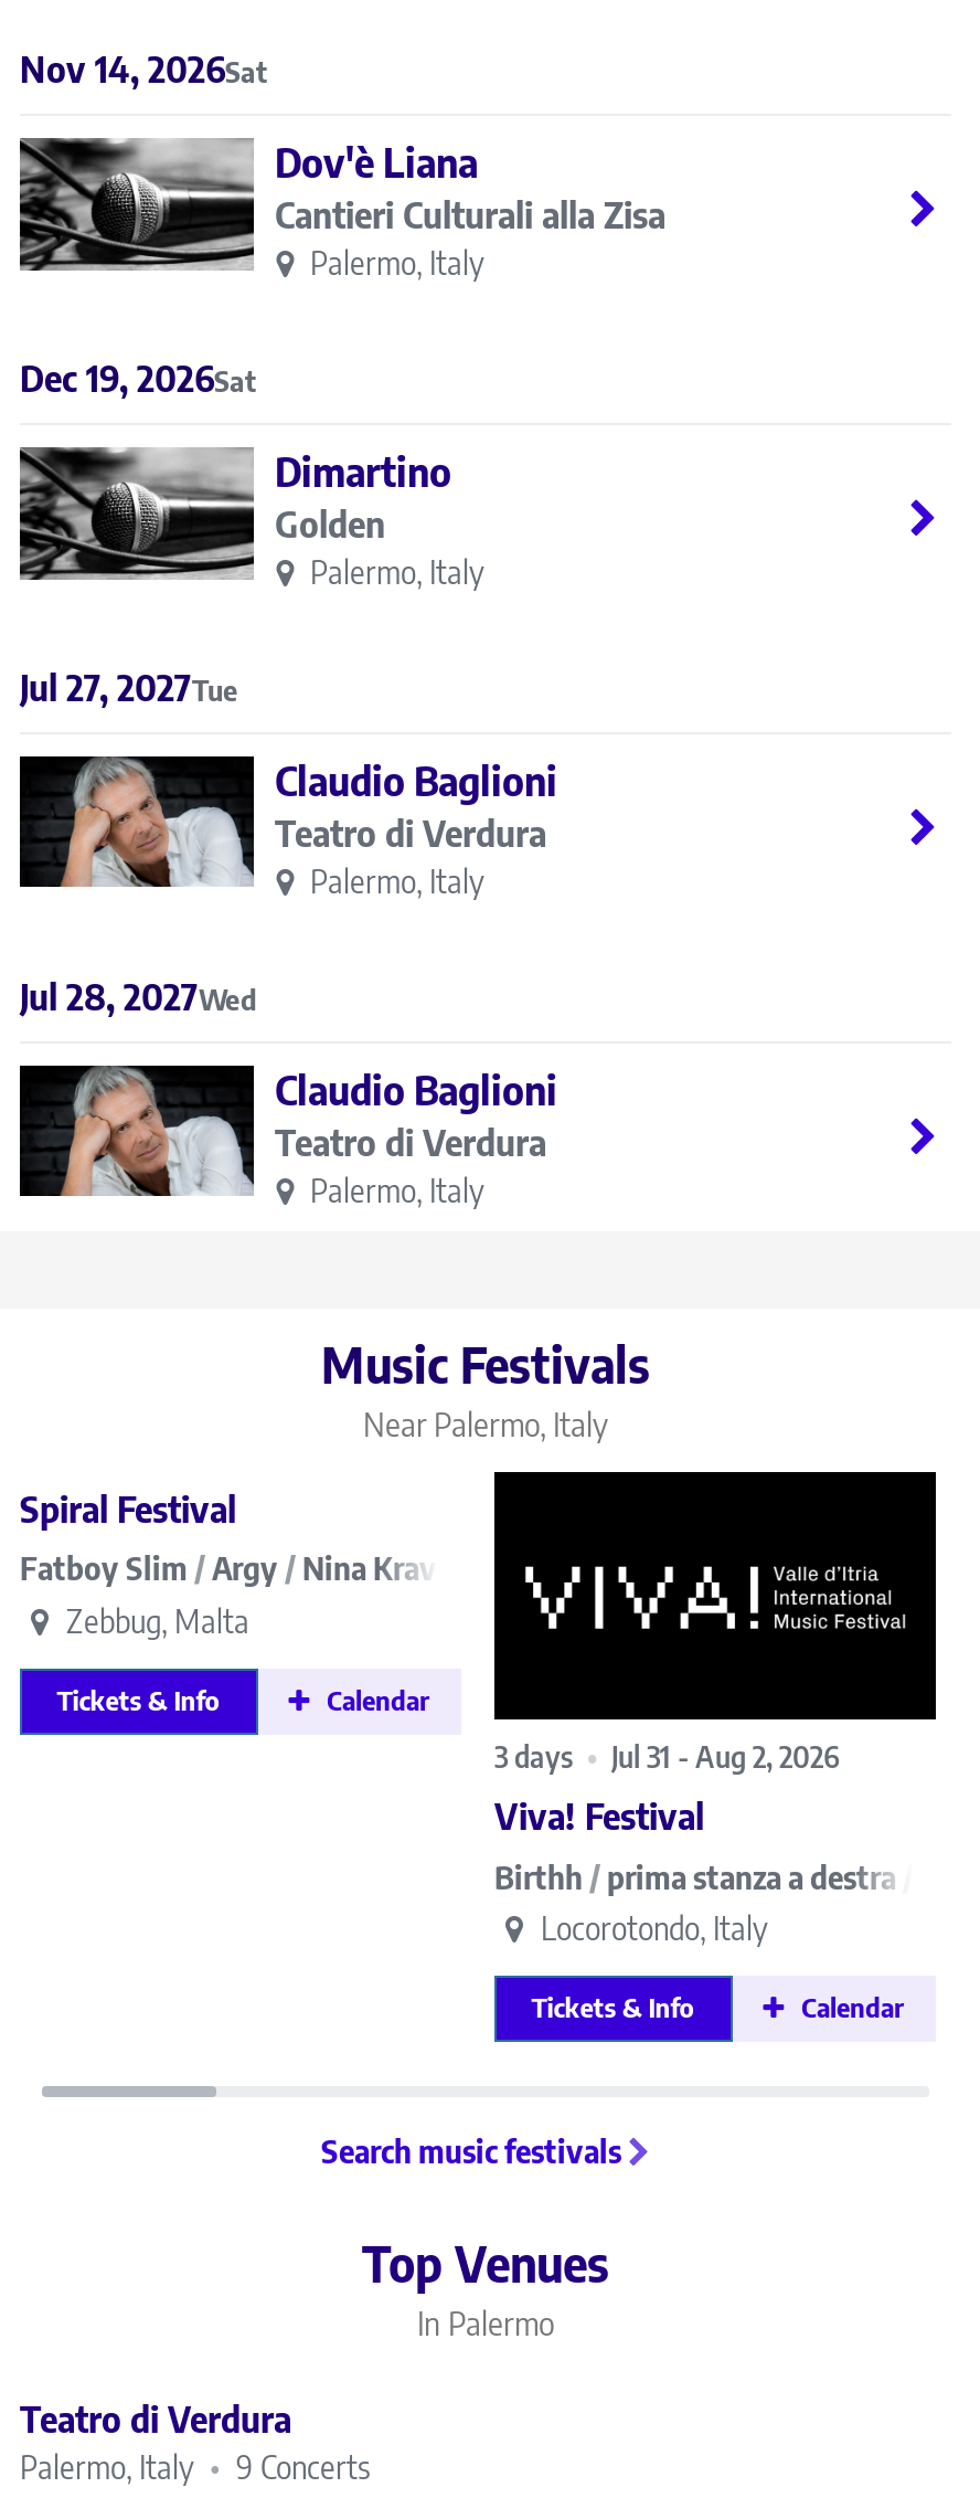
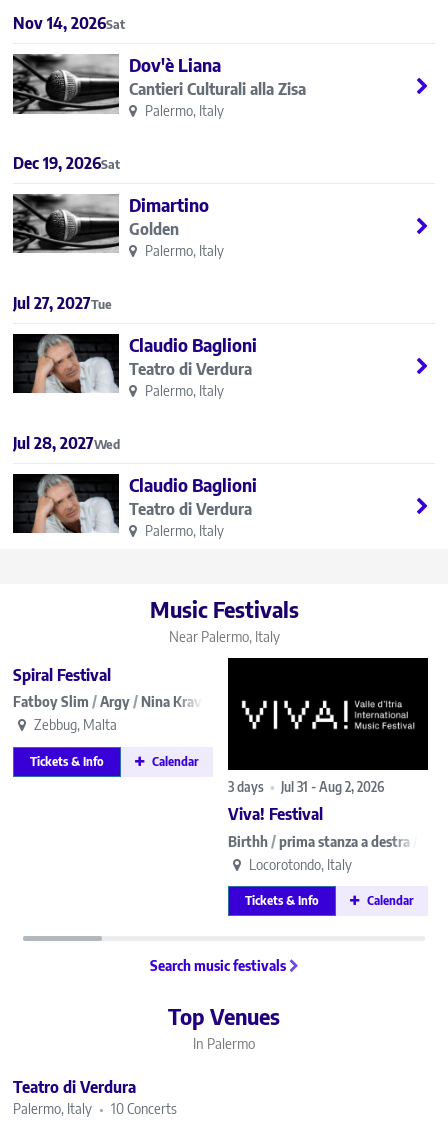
[20,2449,371,2486] Palermo, Italy 9 Concerts -> [13,1100,177,1117] Palermo, Italy 10 Concerts

